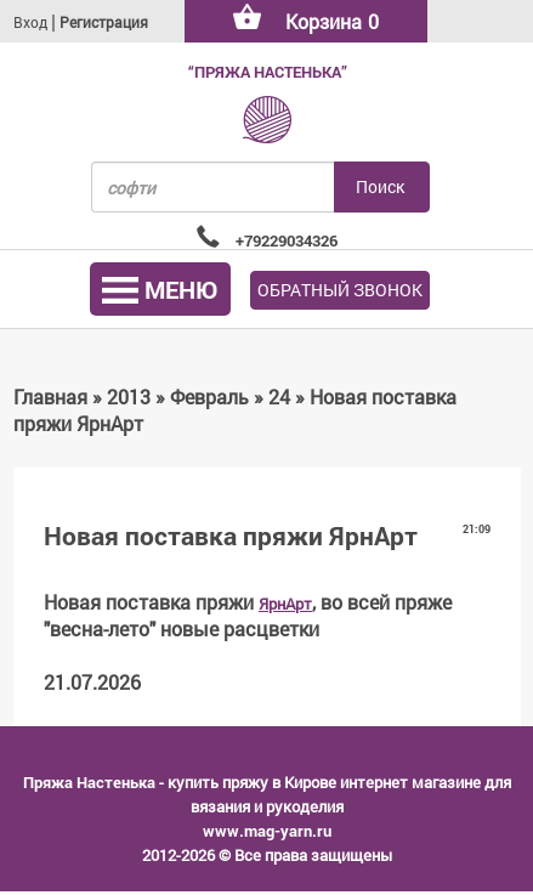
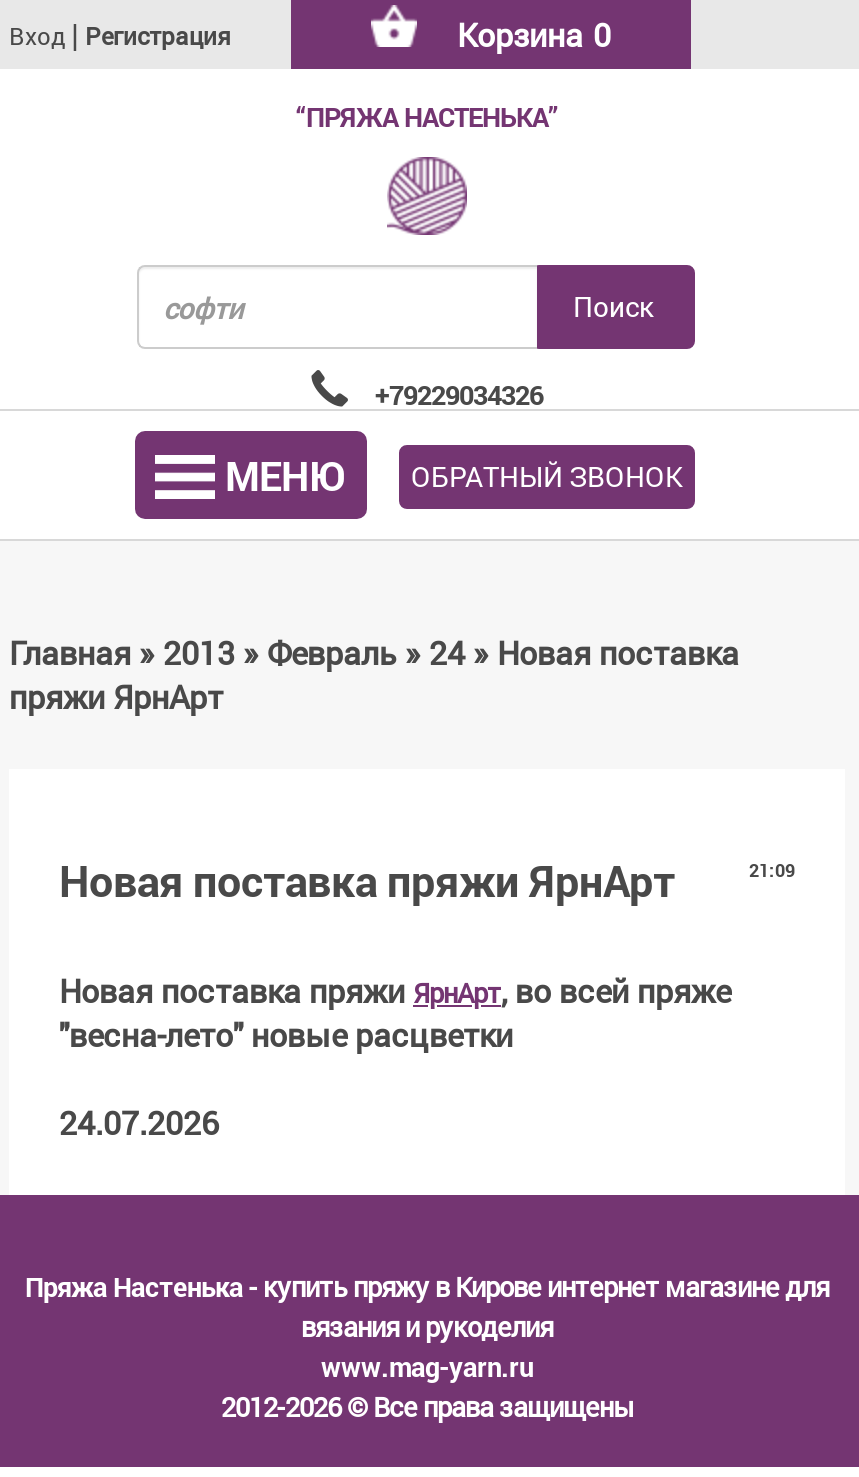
[44,669,141,695] 21.07.2026 -> [59,1101,219,1143] 24.07.2026

